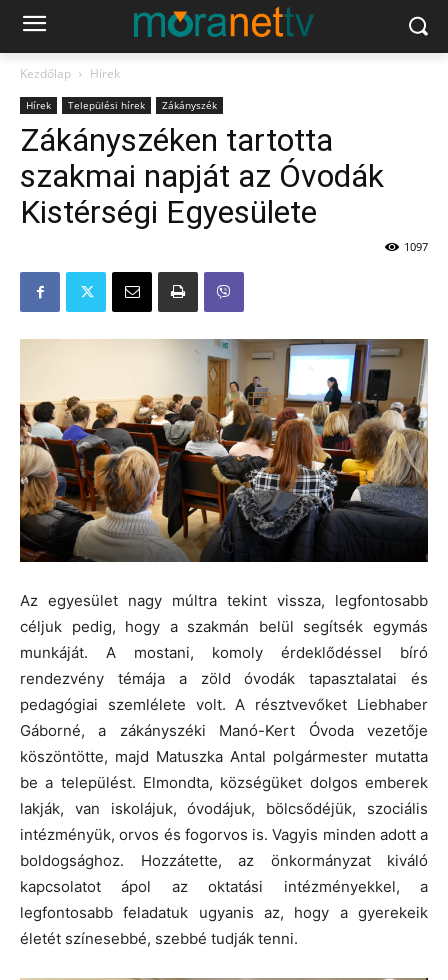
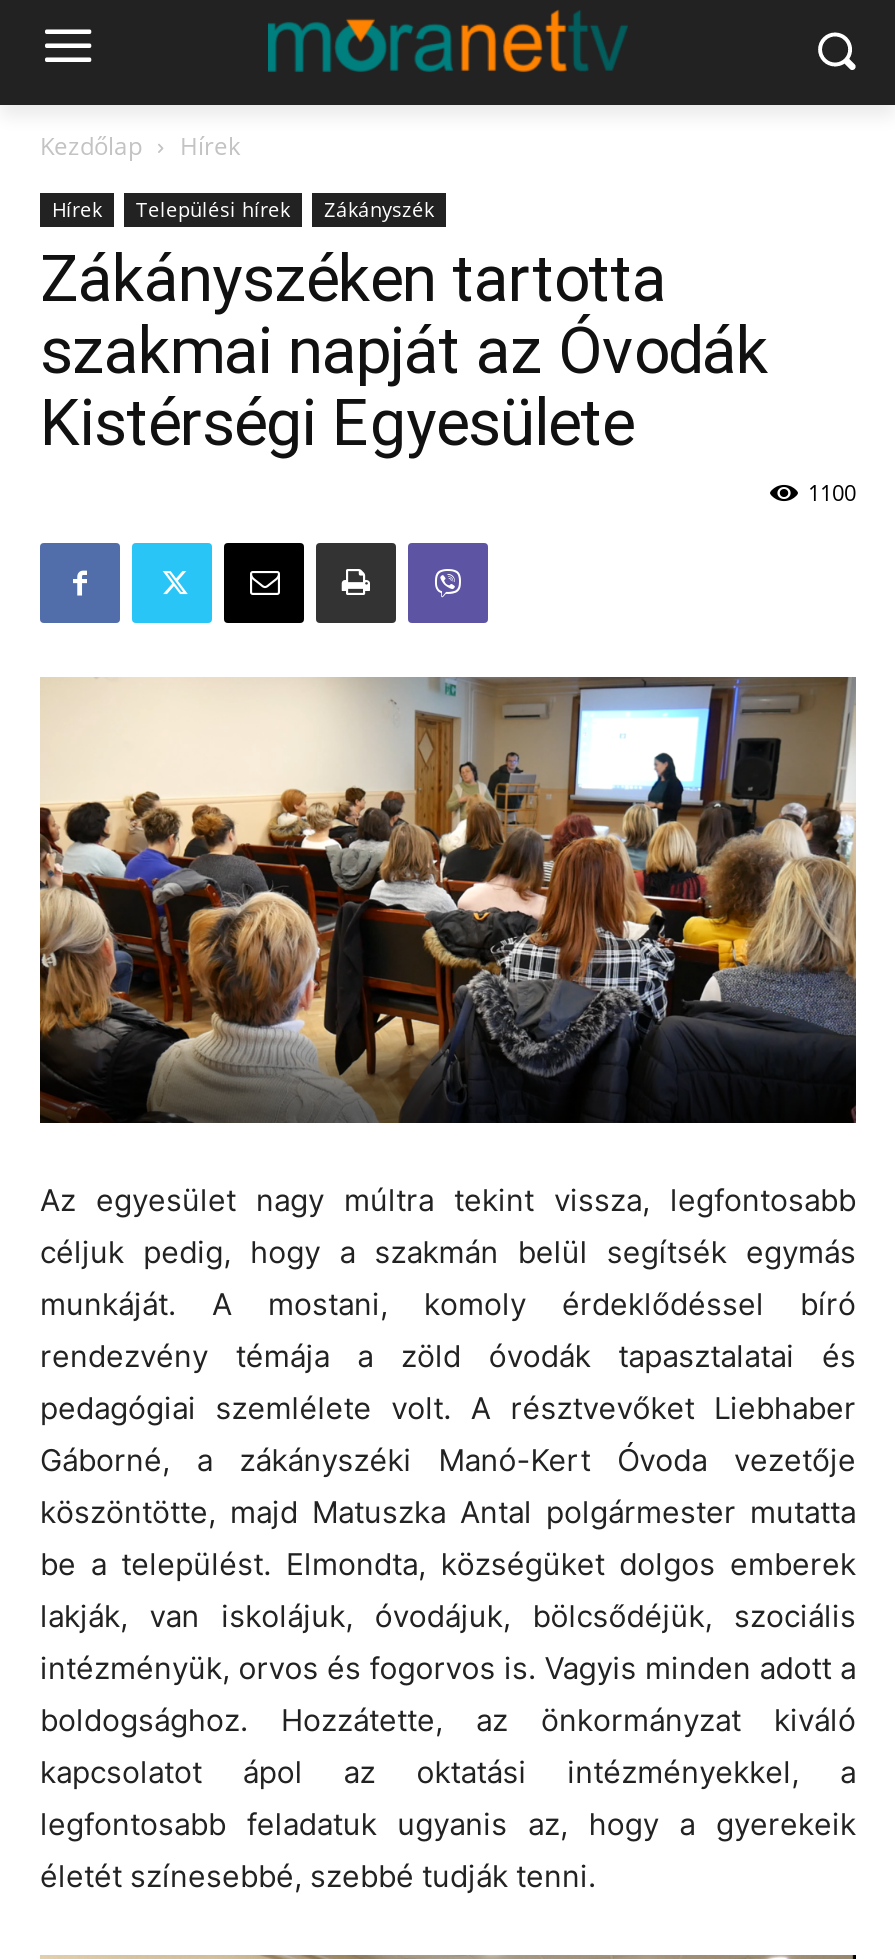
[404,239,428,254] 1097 -> [808,477,856,507] 1100

